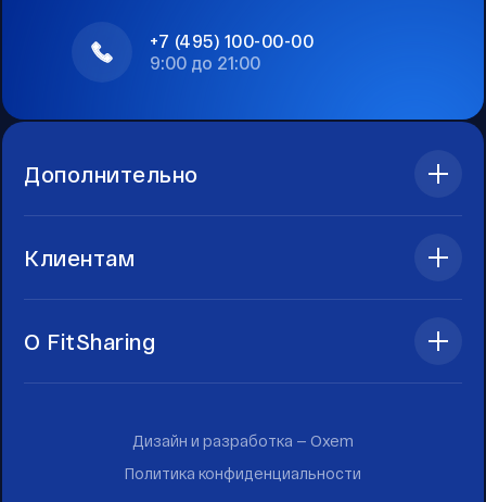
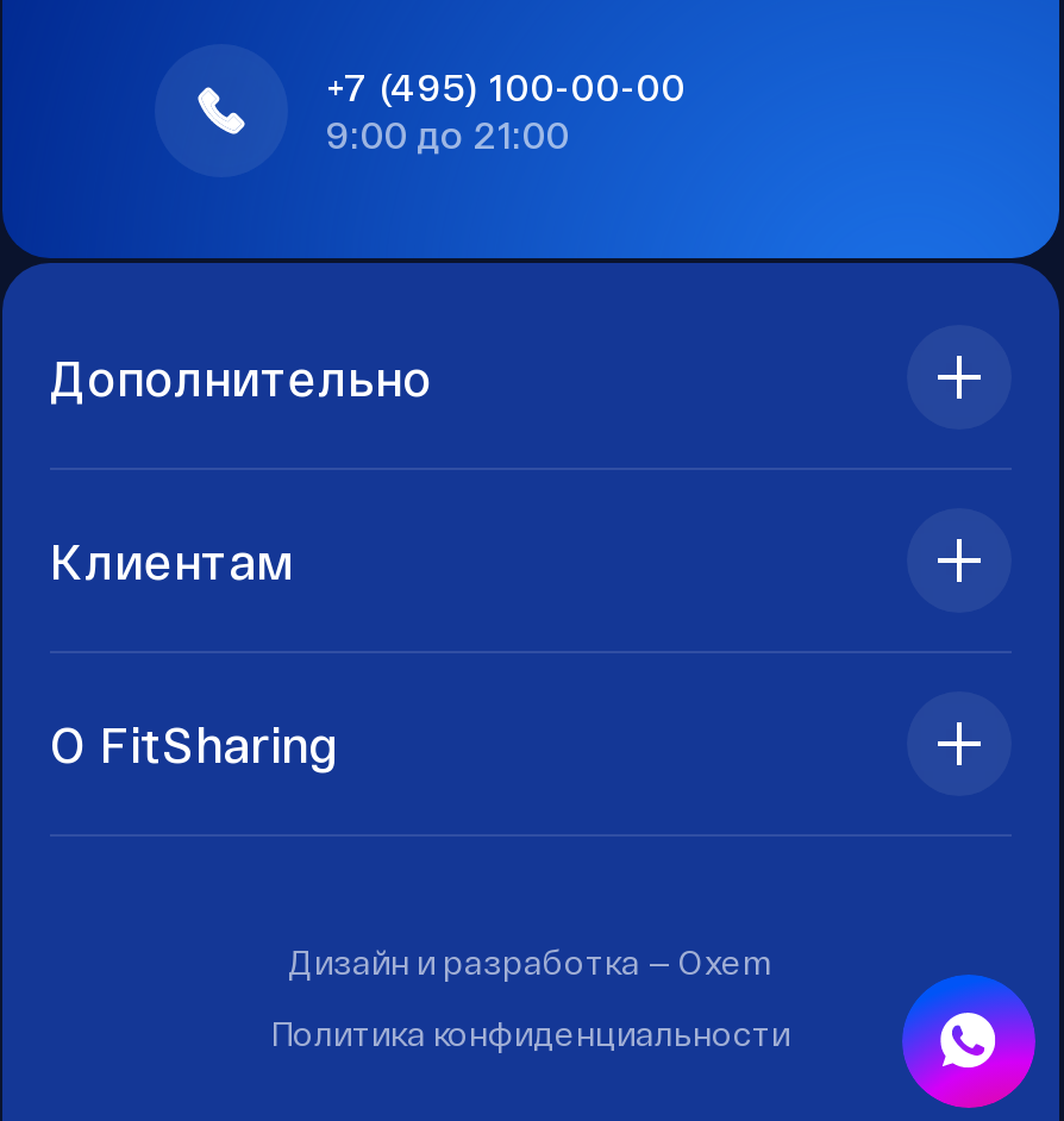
none -> [900,972,1038,1110] [image]

